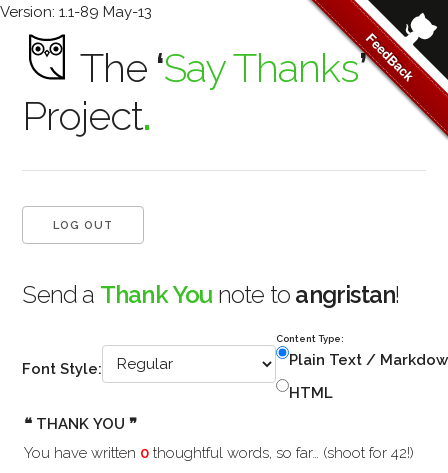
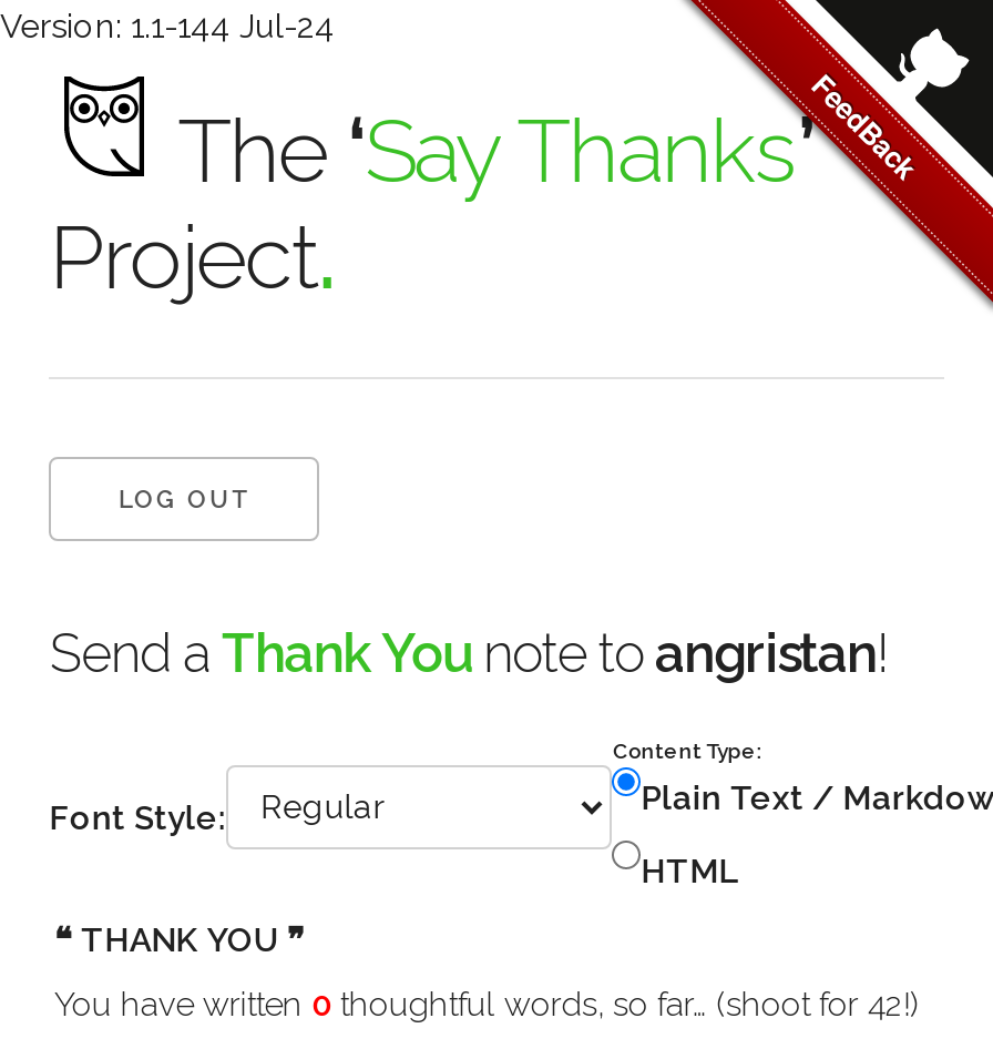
[0,3,152,21] Version: 1.1-89 May-13 -> [0,7,335,47] Version: 1.1-144 Jul-24

